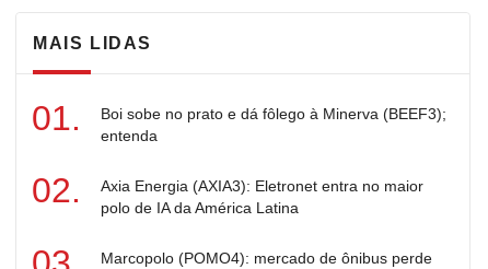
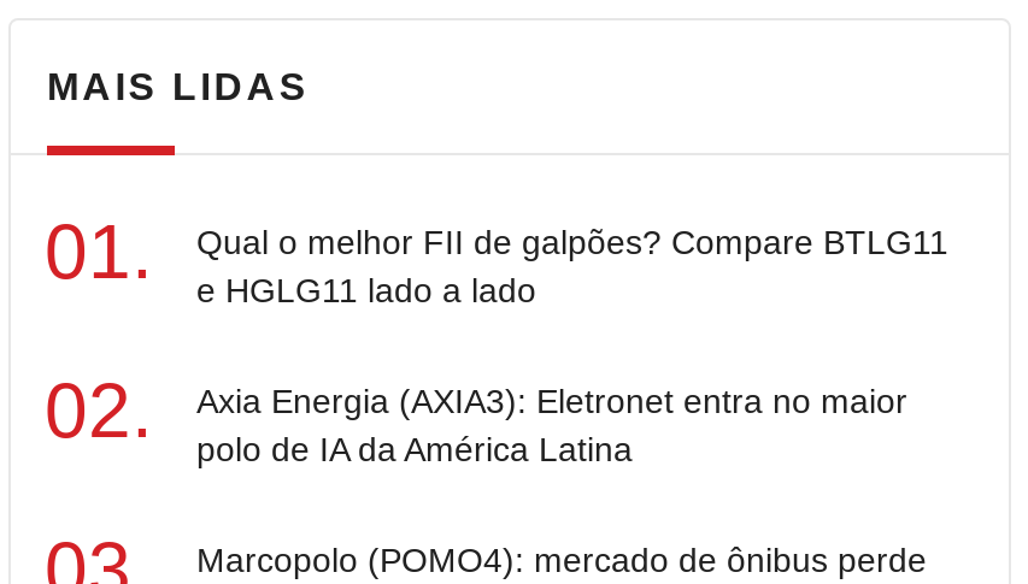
[101,105,446,144] Boi sobe no prato e dá fôlego à Minerva (BEEF3); | entenda -> [196,223,948,309] Qual o melhor FII de galpões? Compare BTLG11 | e HGLG11 lado a lado

